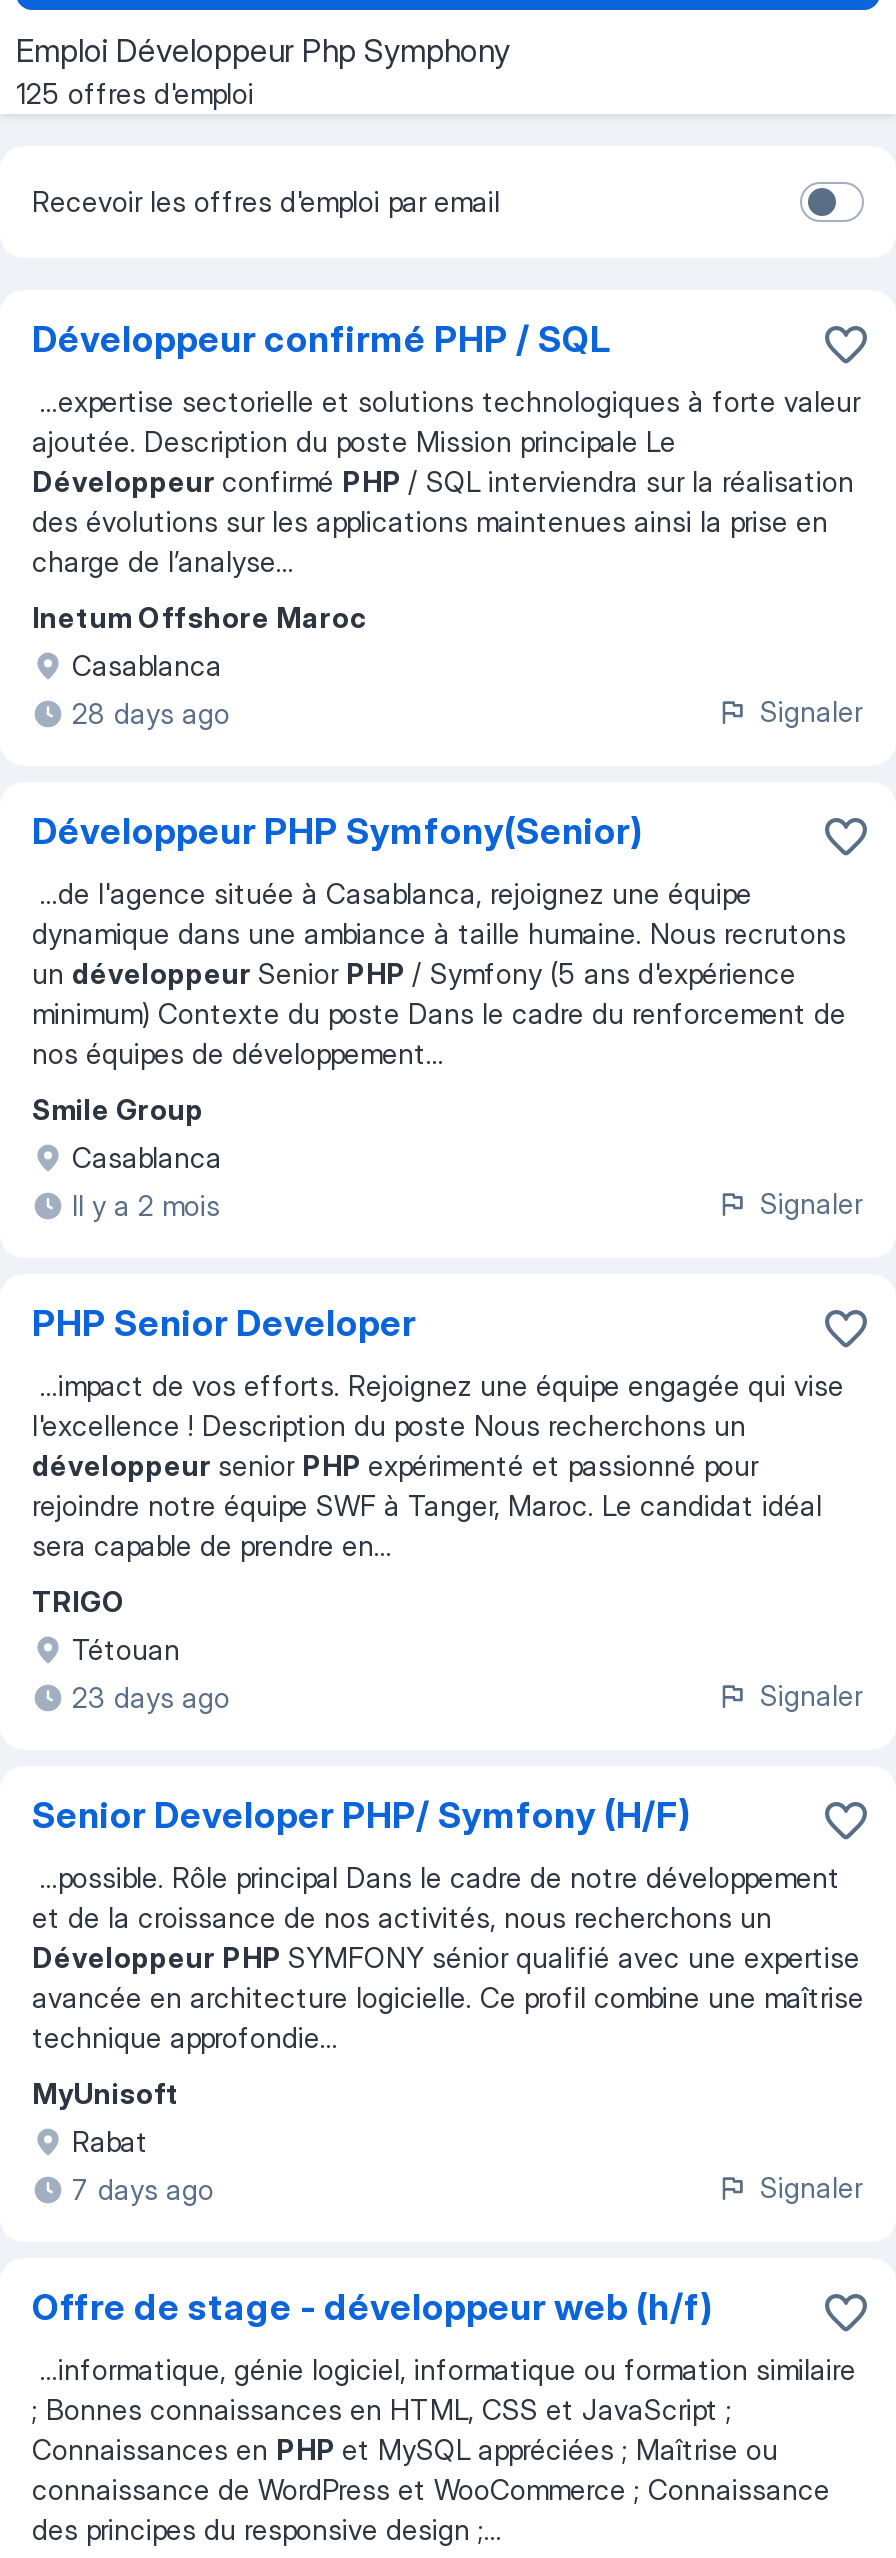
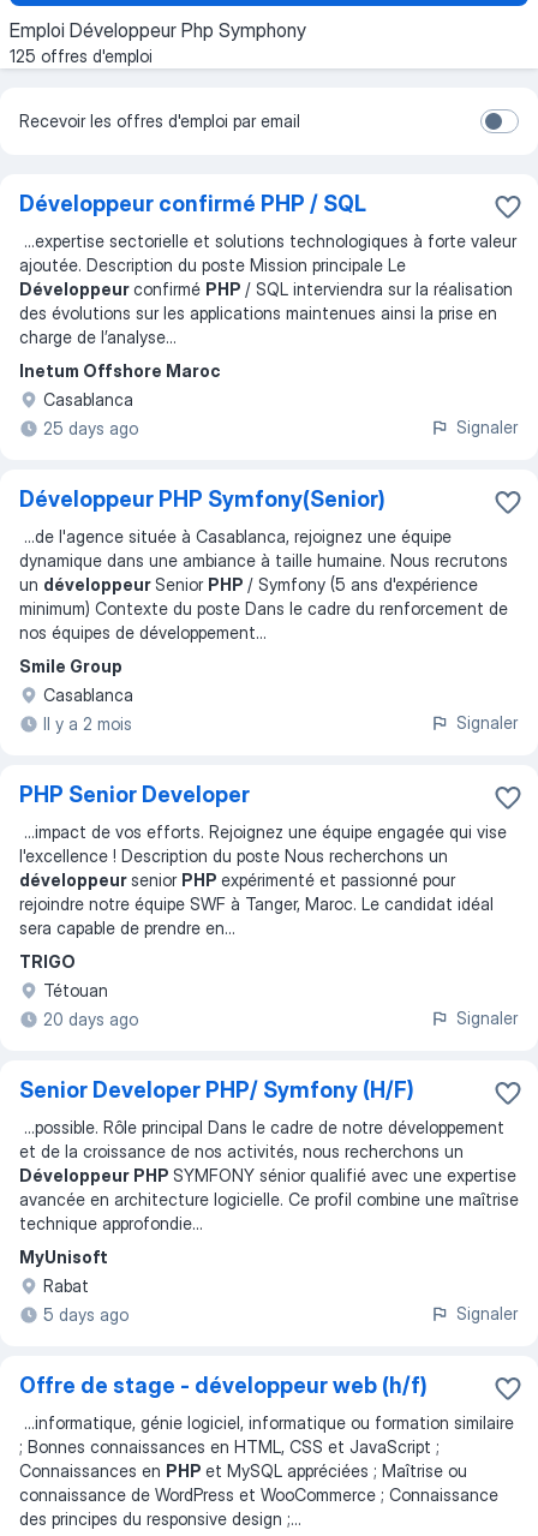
[72,696,230,730] 28 days ago -> [43,418,138,438] 25 days ago
[72,1680,230,1714] 23 days ago -> [43,1009,138,1029] 20 days ago
[72,2172,214,2206] 7 days ago -> [43,1304,128,1325] 5 days ago

